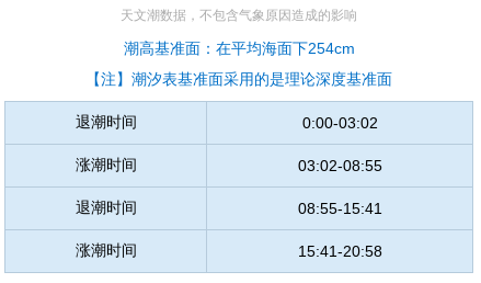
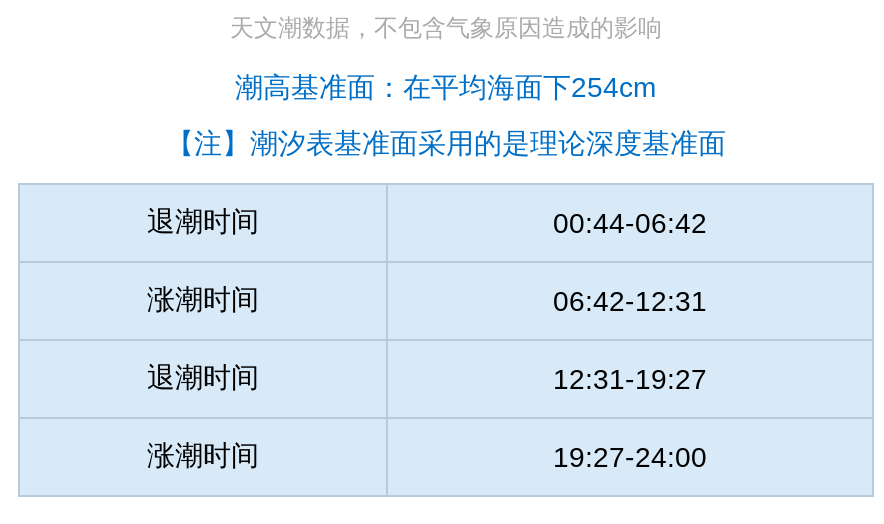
[302,114,377,131] 0:00-03:02 -> [553,206,707,238] 00:44-06:42
[297,156,382,174] 03:02-08:55 -> [553,284,707,316] 06:42-12:31
[297,199,382,217] 08:55-15:41 -> [553,362,707,394] 12:31-19:27
[297,242,382,259] 15:41-20:58 -> [553,440,707,472] 19:27-24:00

